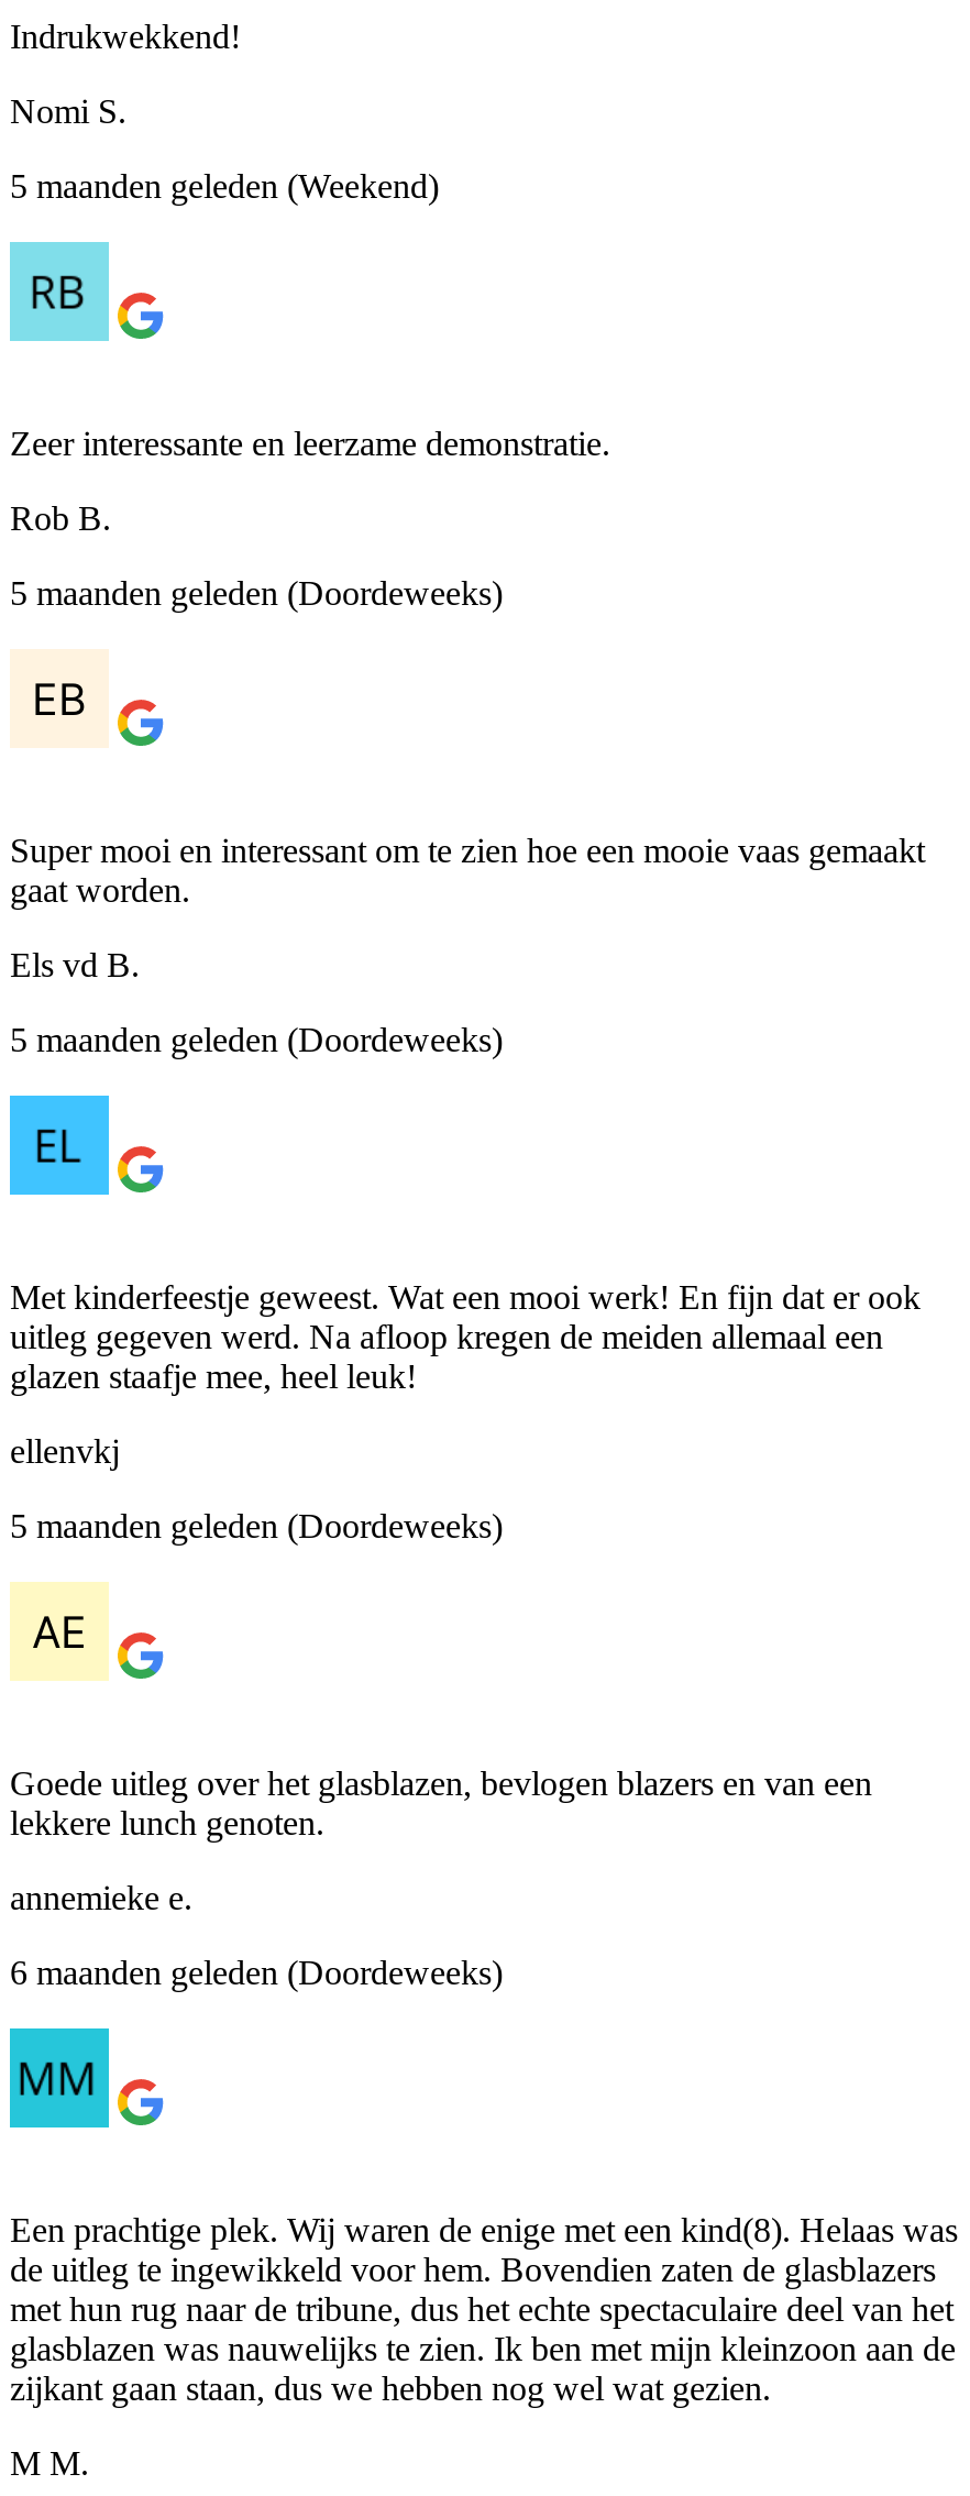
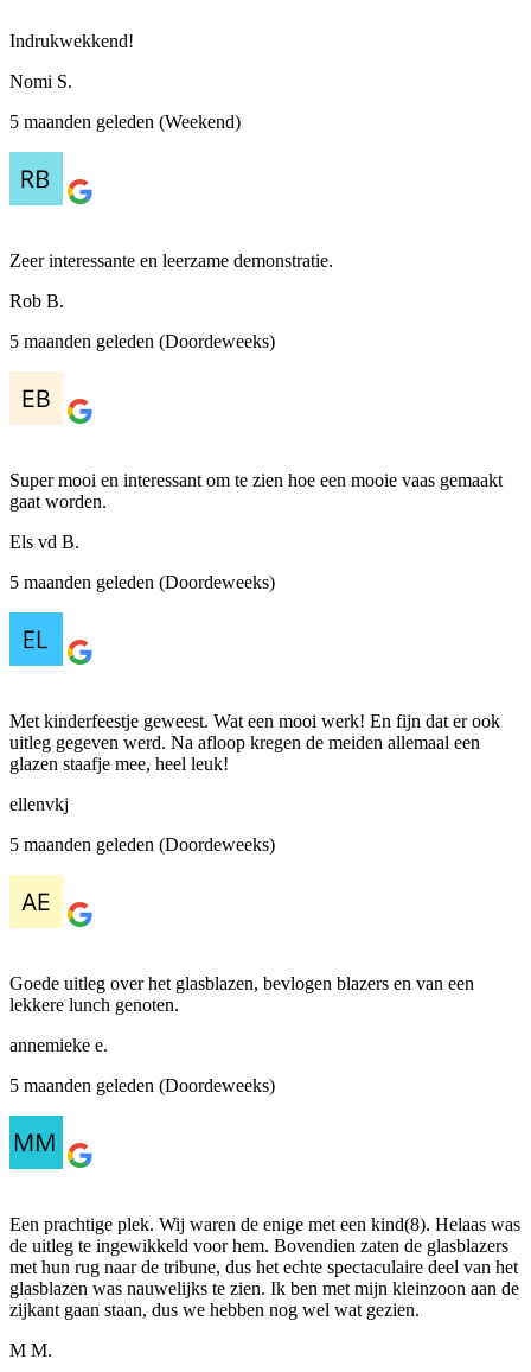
[10,1953,503,1991] 6 maanden geleden (Doordeweeks) -> [9,1075,275,1095] 5 maanden geleden (Doordeweeks)

